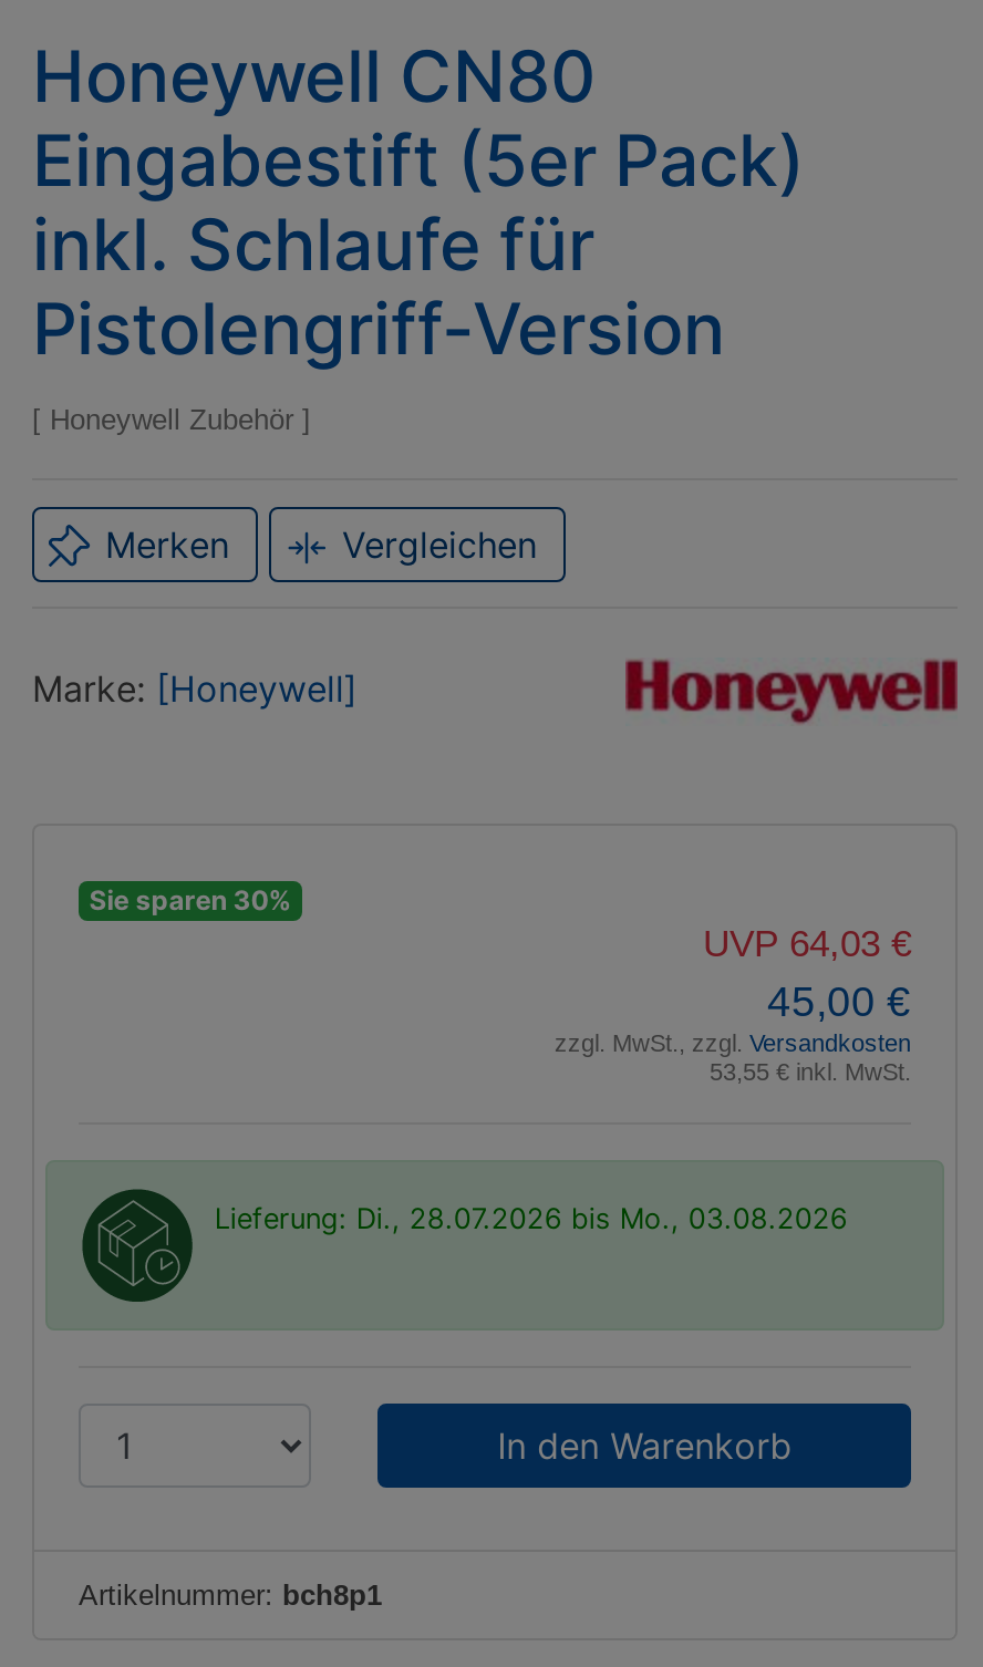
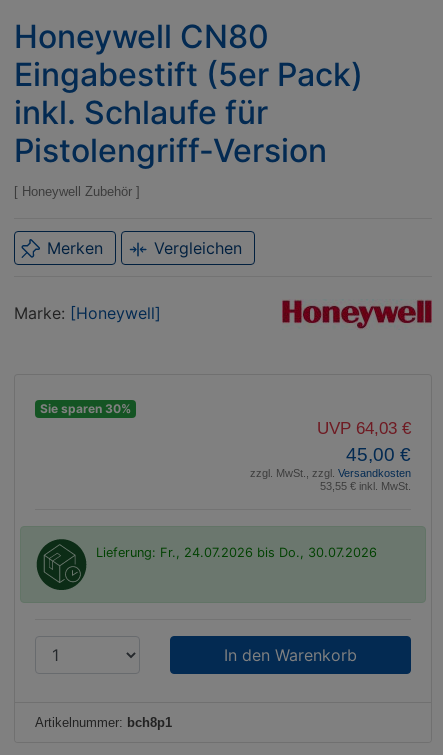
[214,1203,848,1236] Lieferung: Di., 28.07.2026 bis Mo., 03.08.2026 -> [96,545,377,560] Lieferung: Fr., 24.07.2026 bis Do., 30.07.2026

